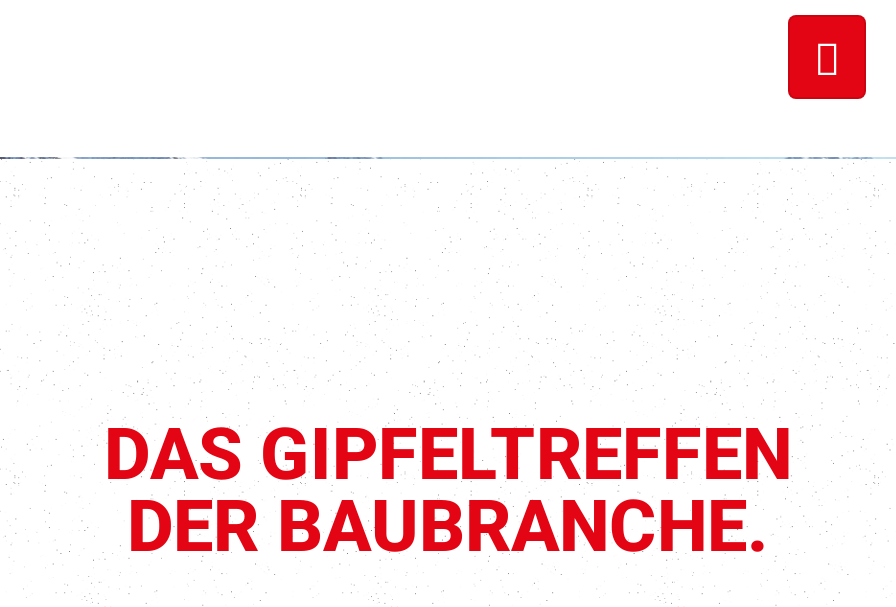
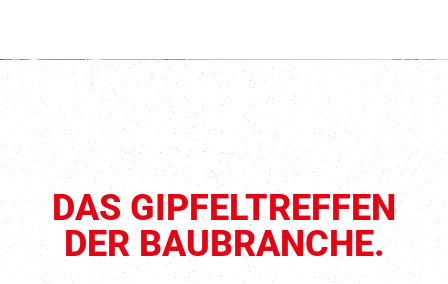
[786,13,868,101] [image] -> none

